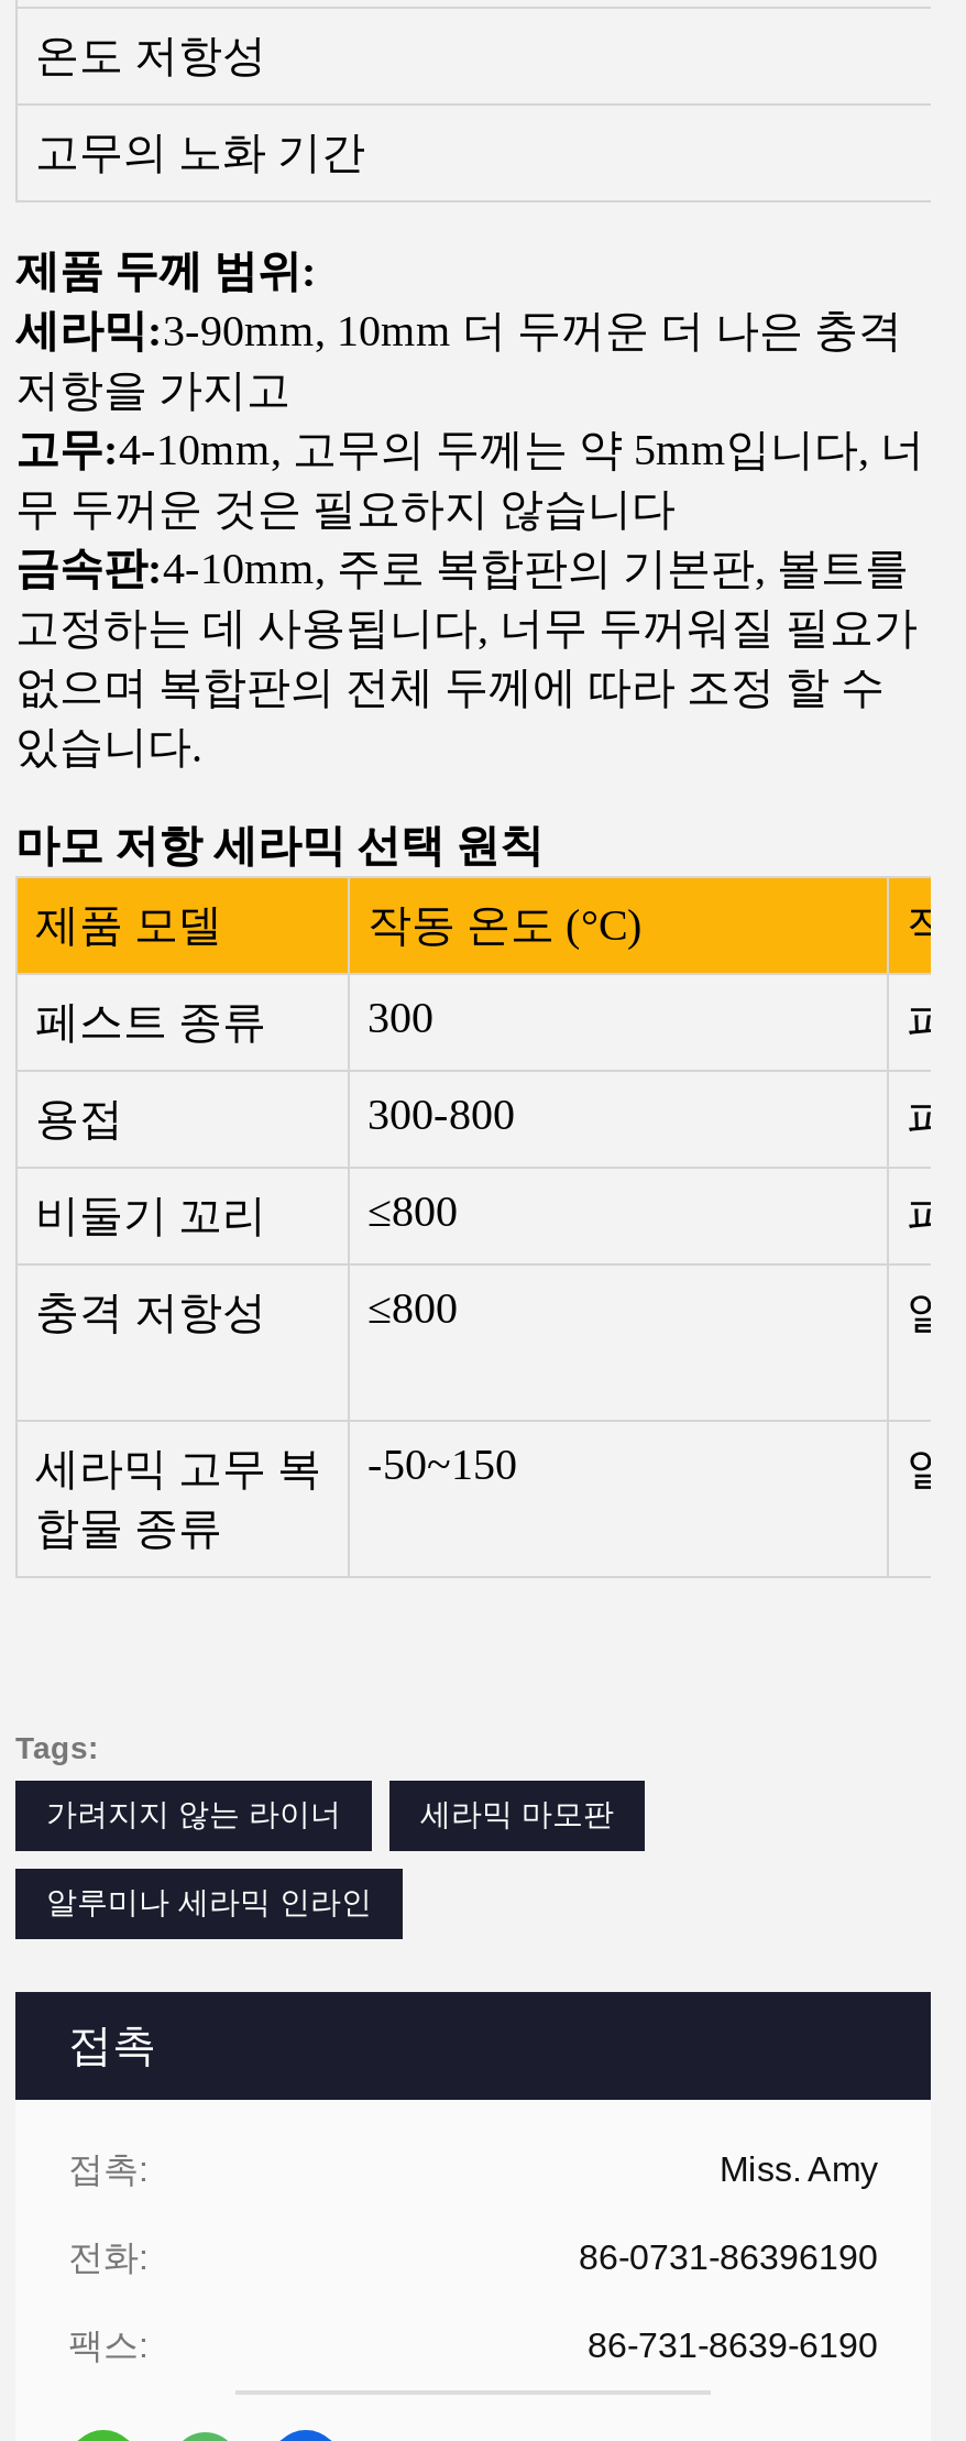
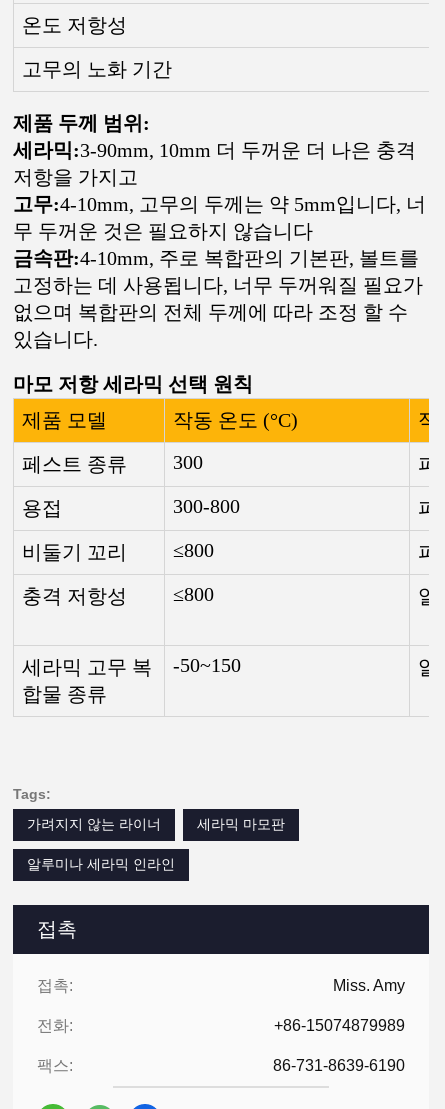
[579,2239,878,2276] 86-0731-86396190 -> [274,1017,405,1034] +86-15074879989

